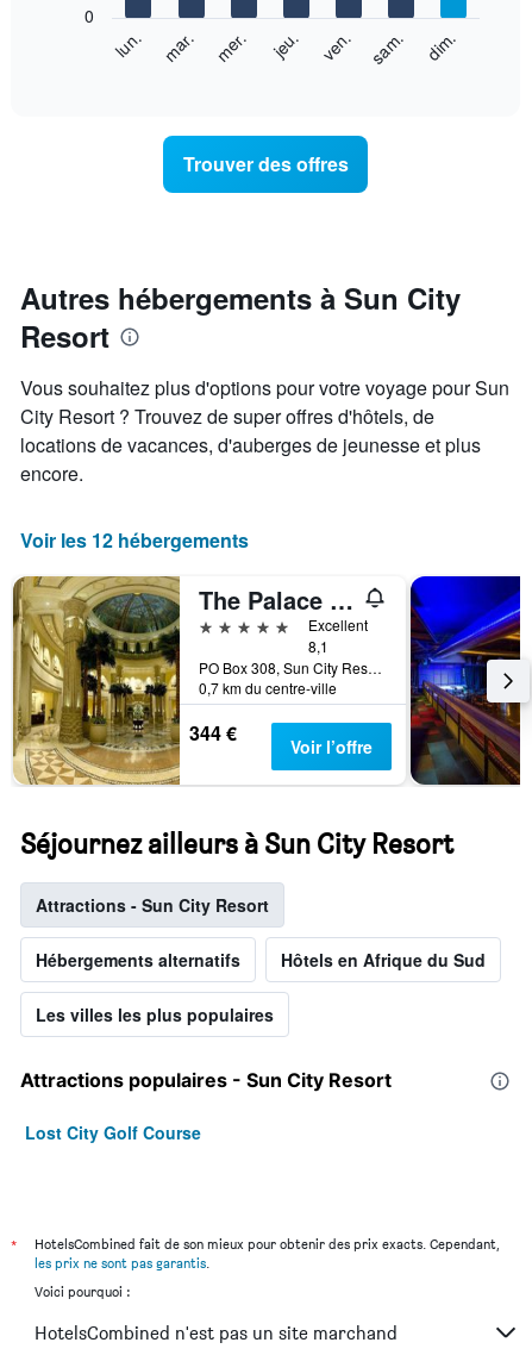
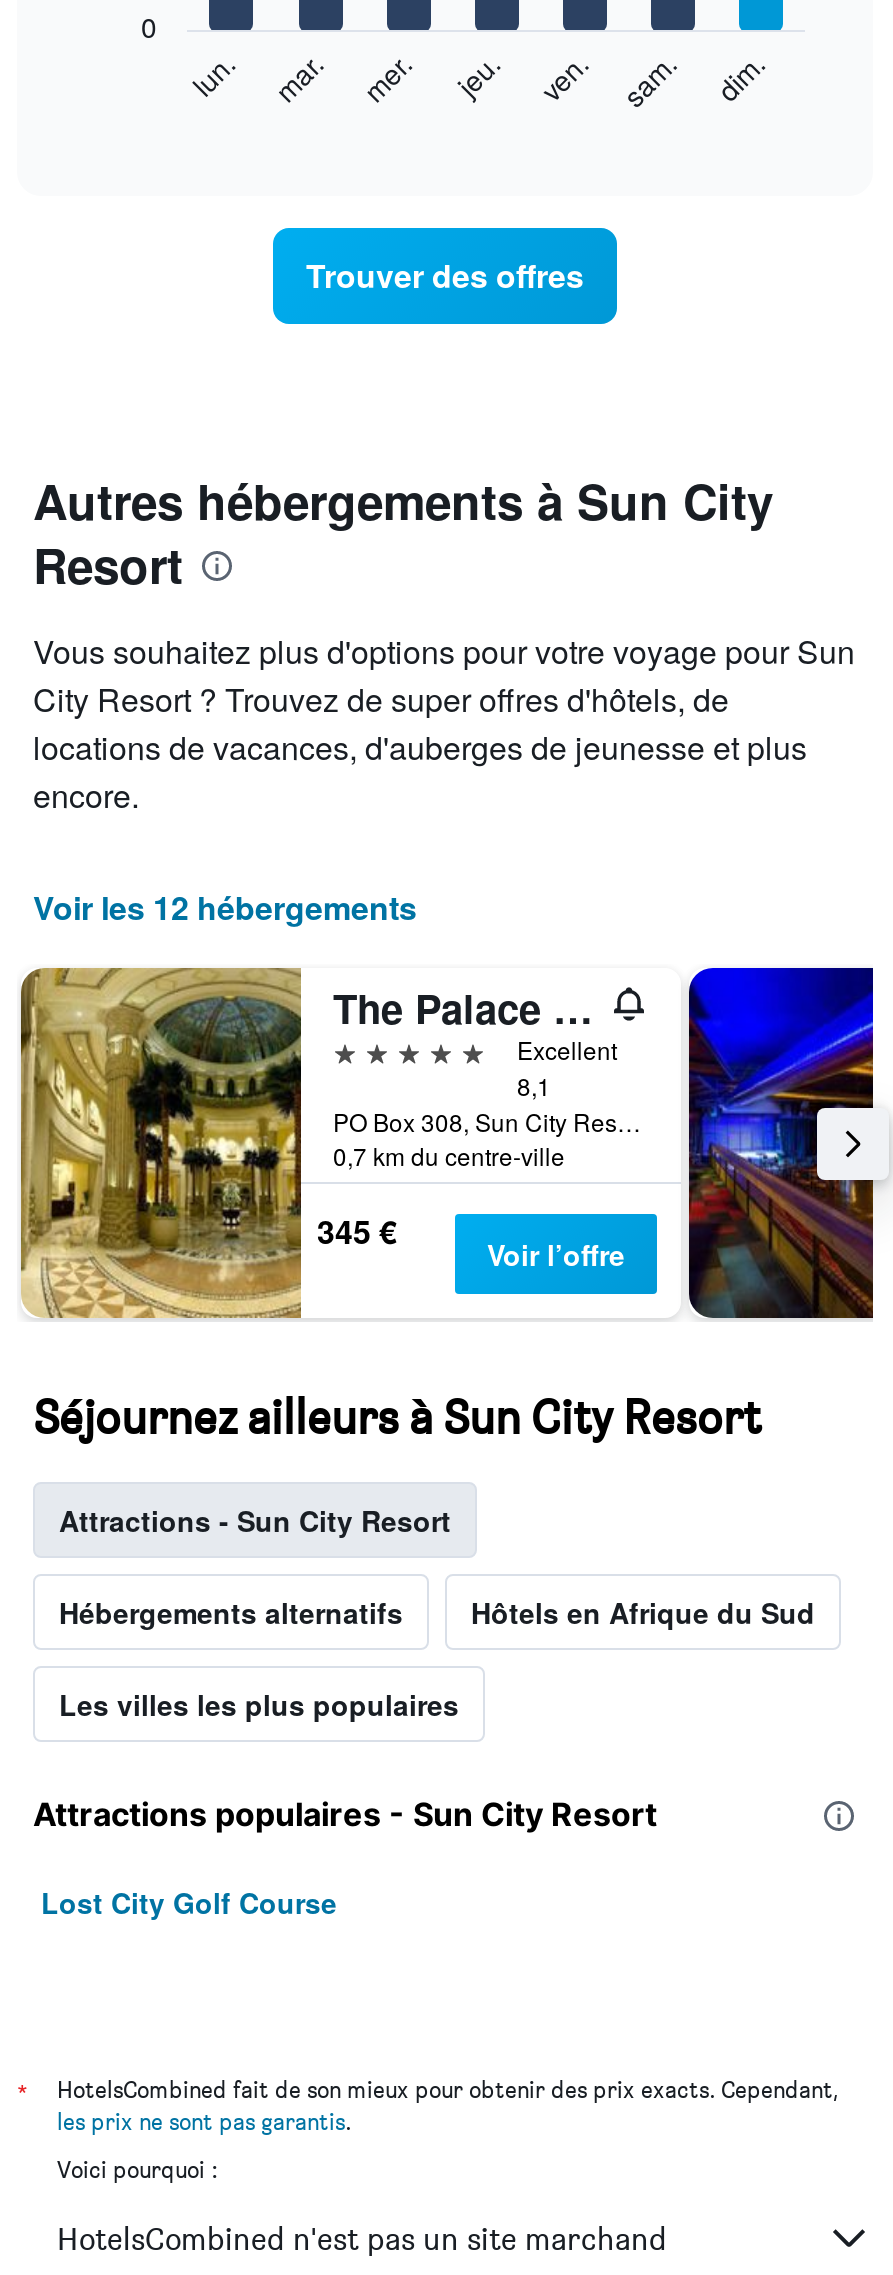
[189,719,237,747] 344 € -> [317,1208,397,1254] 345 €

